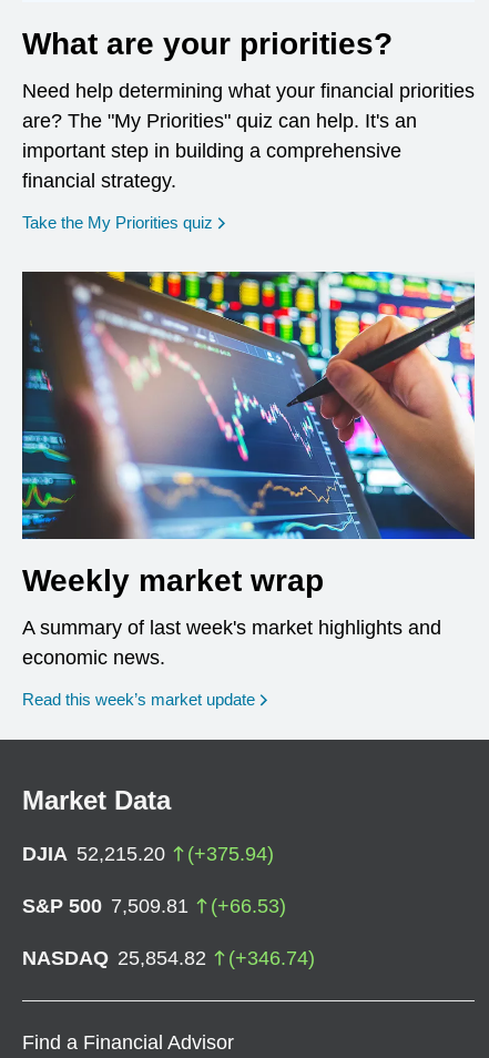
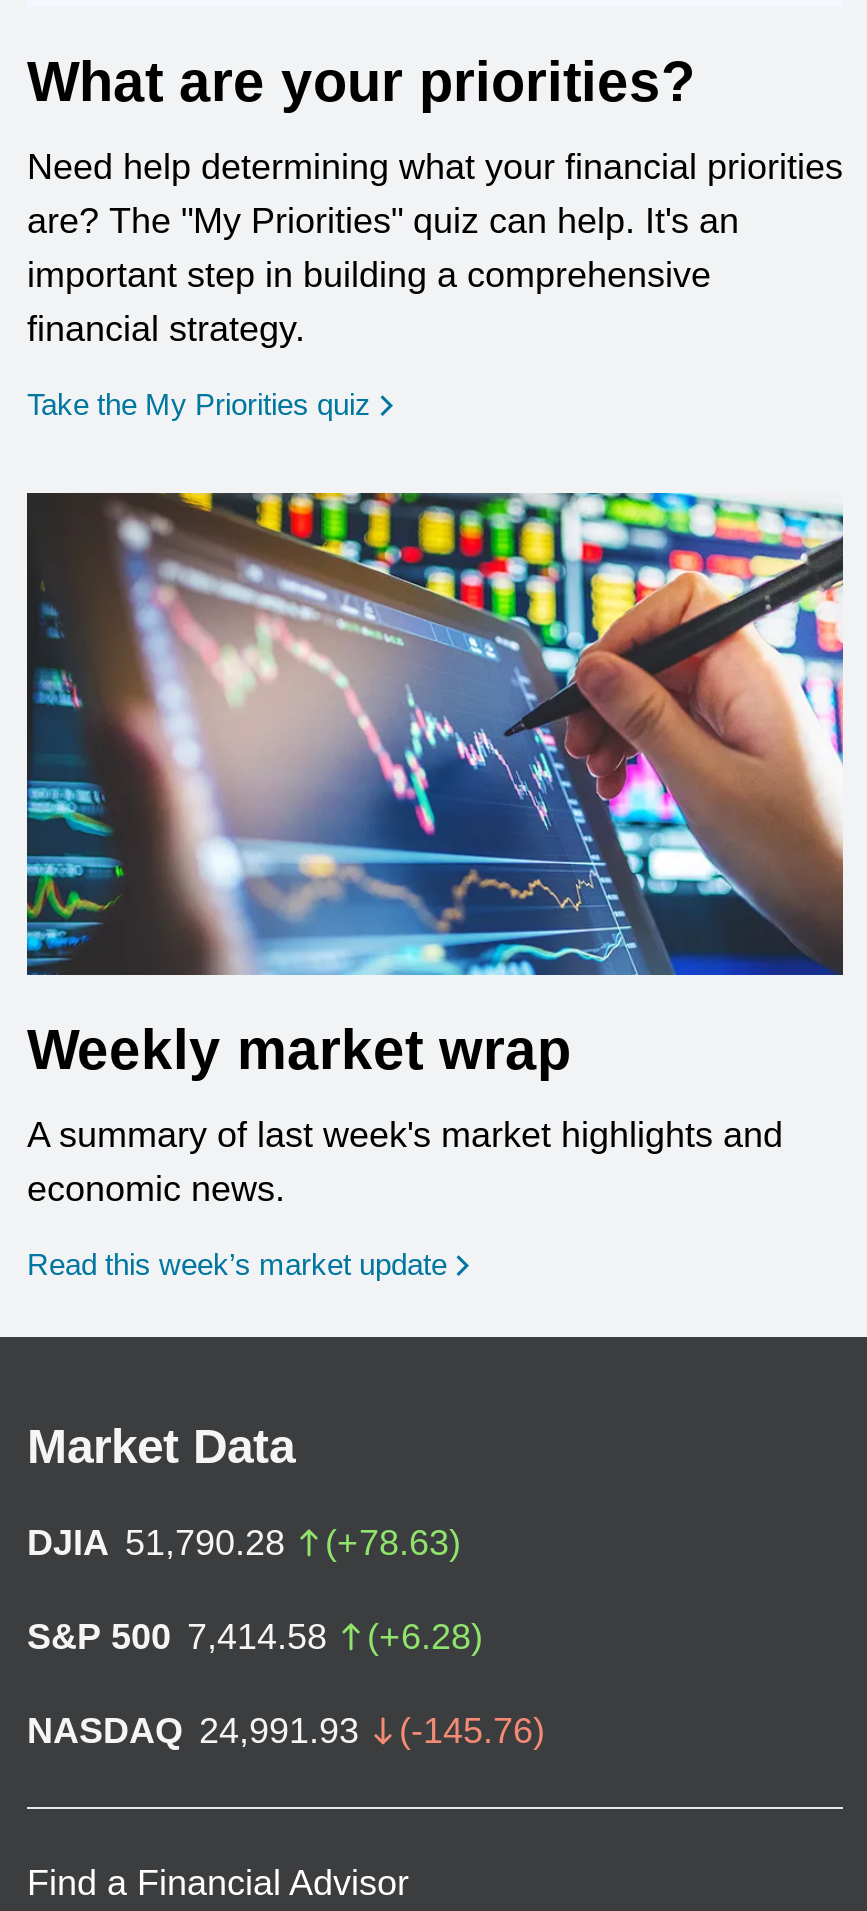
[22,843,274,865] DJIA 52,215.20 | (+375.94) -> [27,1523,461,1563] DJIA 51,790.28 | (+78.63)
[22,895,286,917] S&P 500 7,509.81 | (+66.53) -> [27,1617,483,1657] S&P 500 7,414.58 | (+6.28)
[22,947,315,969] NASDAQ 25,854.82 | (+346.74) -> [27,1711,545,1751] NASDAQ 24,991.93 | (-145.76)

